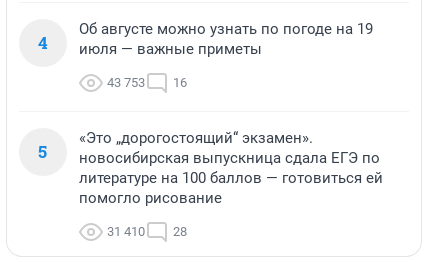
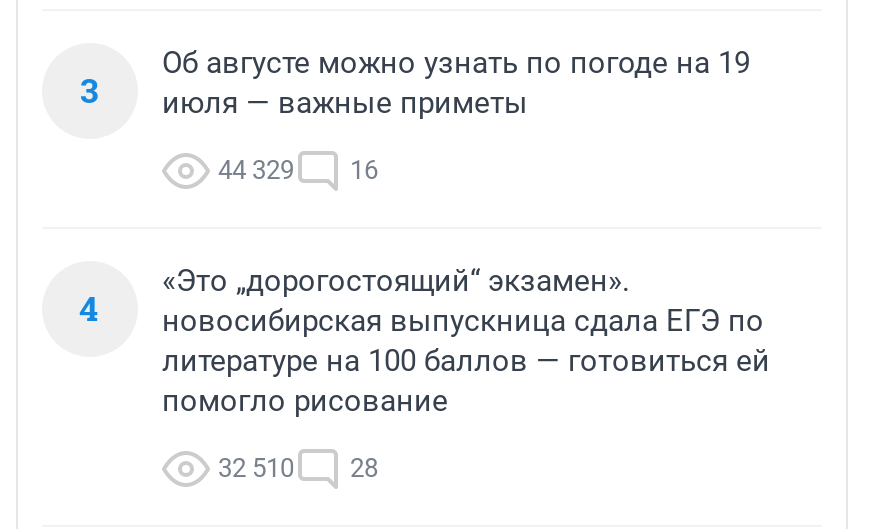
[37,31,262,58] 4 июля — важные приметы -> [80,67,528,121] 3 июля — важные приметы
[107,75,187,90] 43 753 16 -> [218,155,378,185] 44 329 16
[38,140,380,167] 5 новосибирская выпускница сдала ЕГЭ по -> [79,285,764,339] 4 новосибирская выпускница сдала ЕГЭ по
[107,224,187,239] 31 410 28 -> [218,453,378,483] 32 510 28

